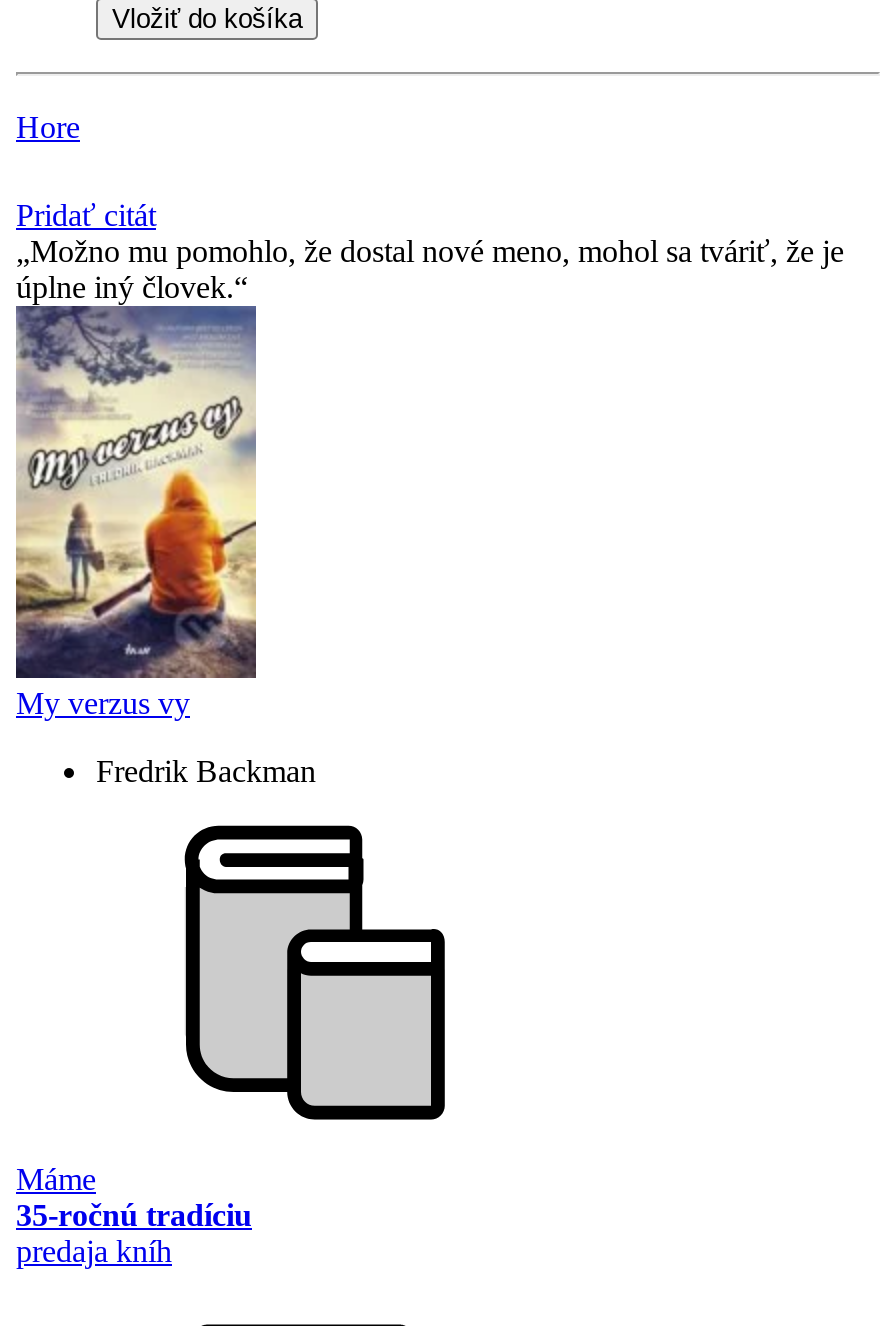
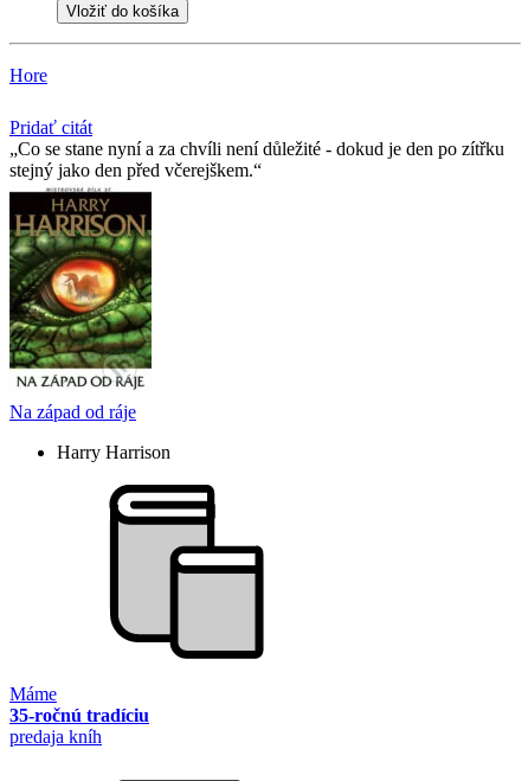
[16,235,844,305] Možno mu pomohlo, že dostal nové meno, mohol sa tváriť, že je | úplne iný človek. -> [9,139,504,181] Co se stane nyní a za chvíli není důležité - dokud je den po zítřku | stejný jako den před včerejškem.
[14,328,258,721] [image] | My verzus vy -> [8,190,153,422] [image] | Na západ od ráje
[96,755,316,789] Fredrik Backman -> [57,443,170,463] Harry Harrison

